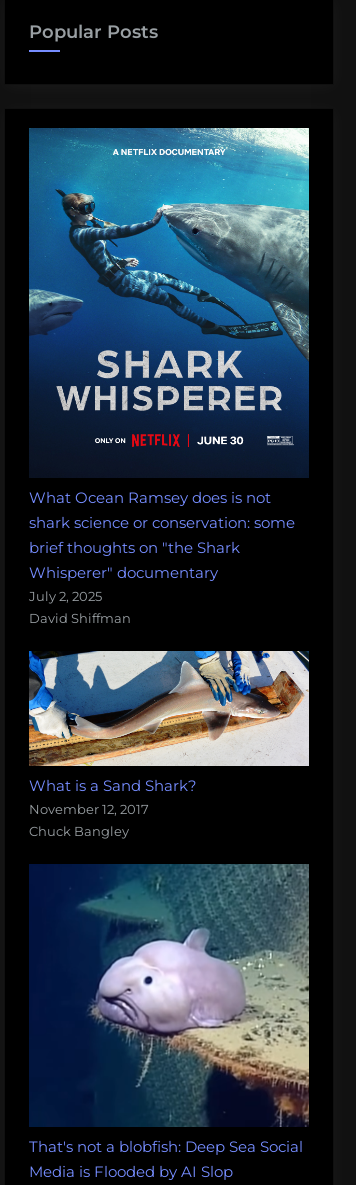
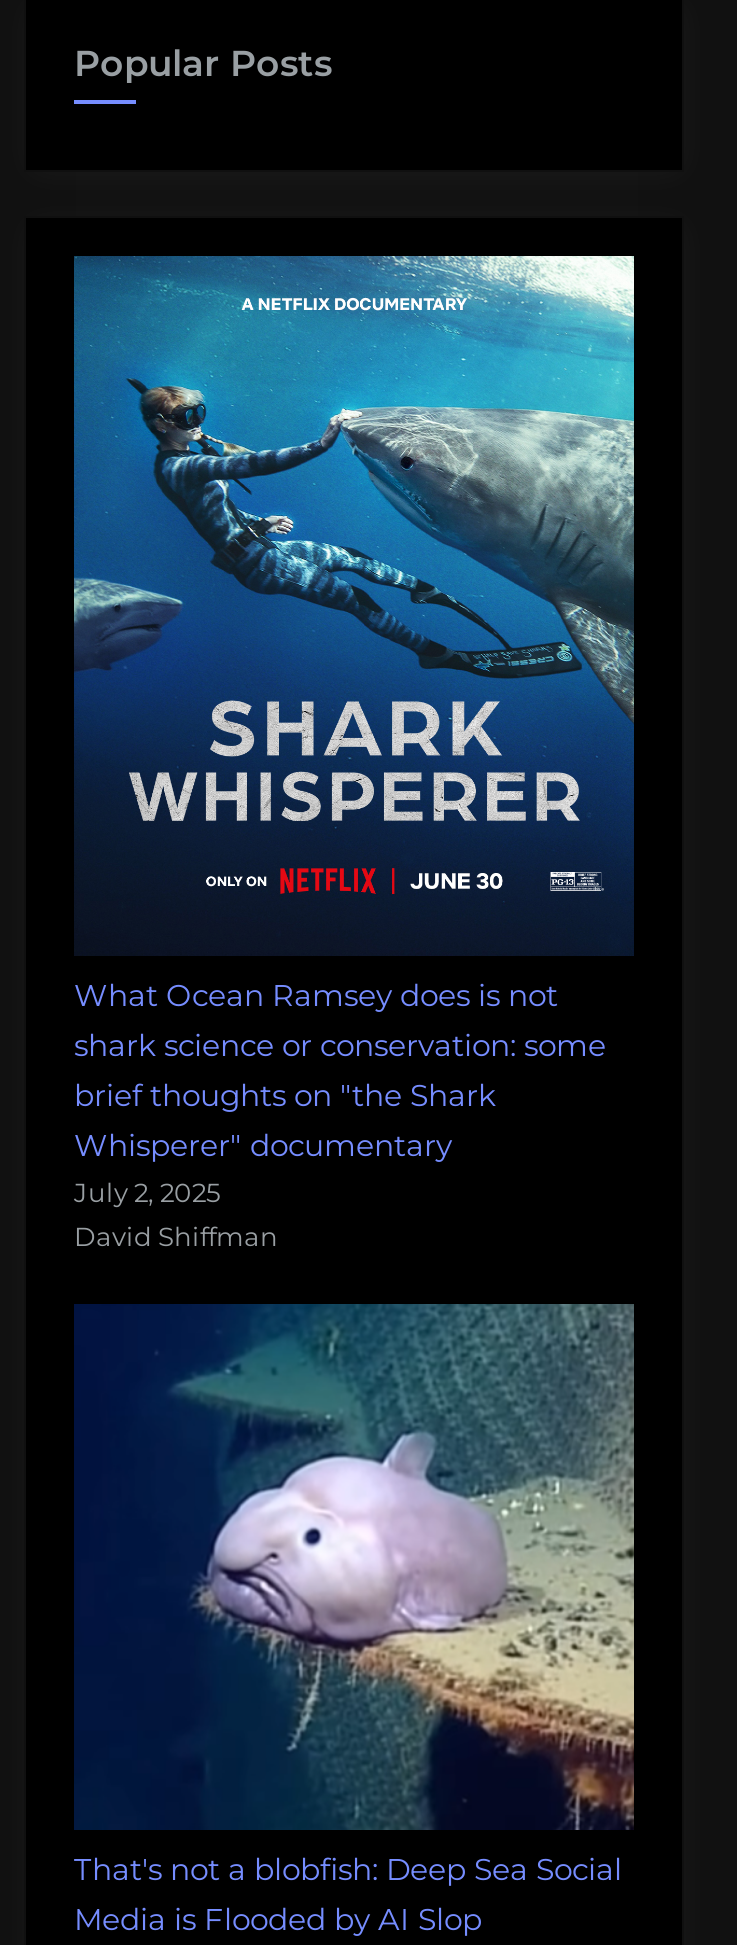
[28,650,309,838] [image] | What is a Sand Shark? | November 12, 2017 | Chuck Bangley -> none

